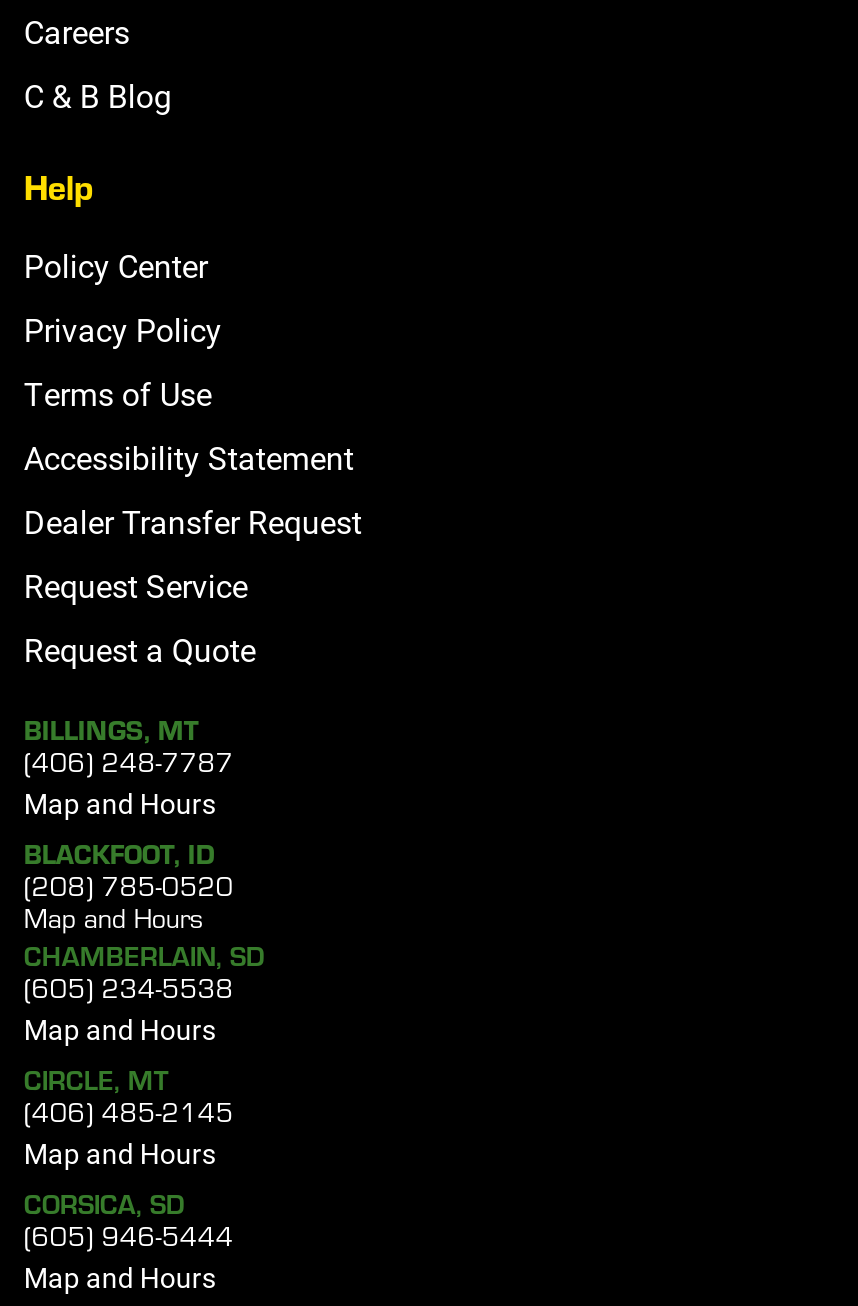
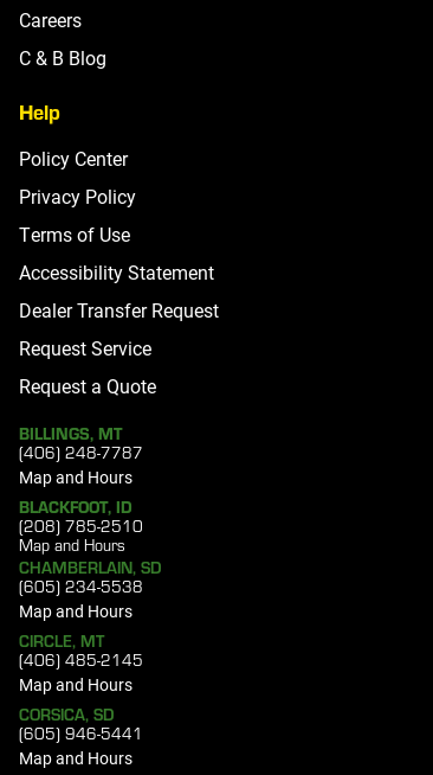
[24,868,234,904] (208) 785-0520 -> [19,516,144,537] (208) 785-2510
[24,1218,234,1254] (605) 946-5444 -> [19,723,144,744] (605) 946-5441

